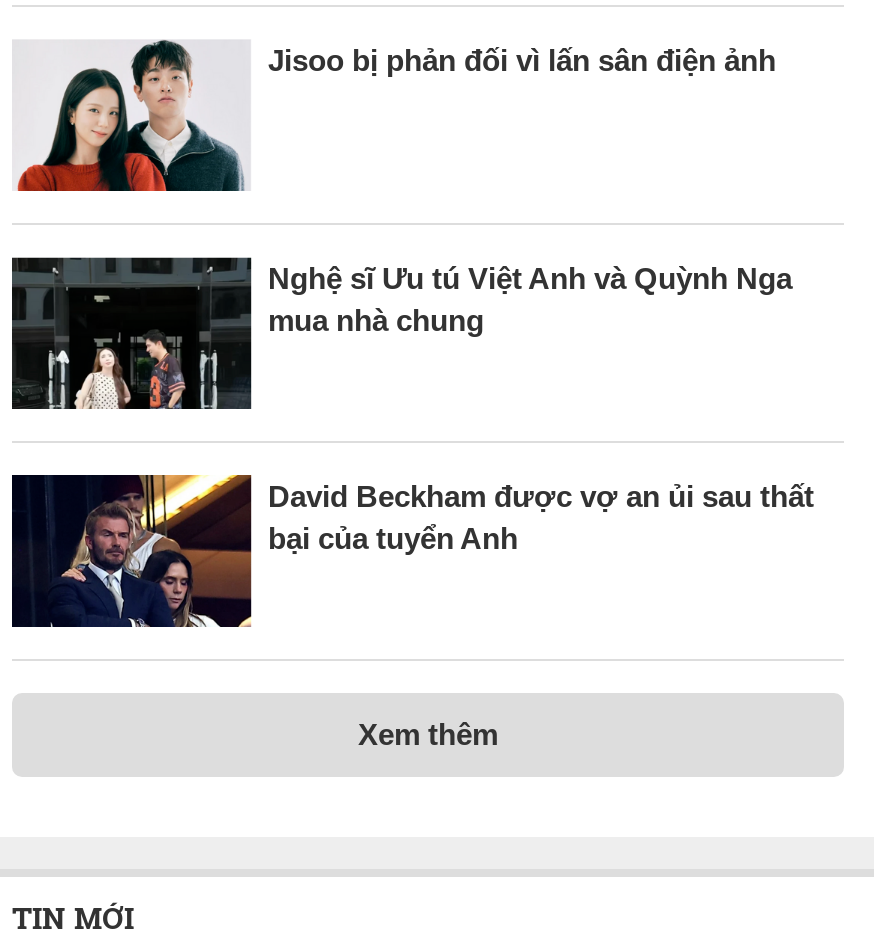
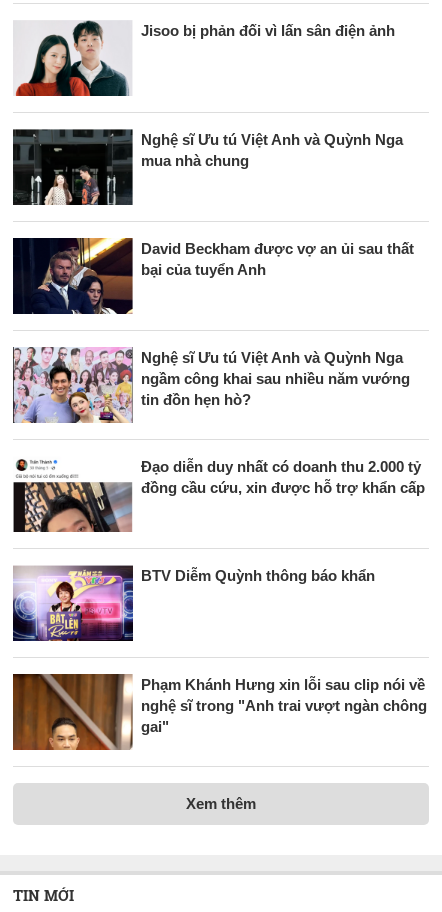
none -> [12,347,410,424] [image] | Nghệ sĩ Ưu tú Việt Anh và Quỳnh Nga | ngầm công khai sau nhiều năm vướng | tin đồn hẹn hò?
none -> [12,673,427,751] [image] | Phạm Khánh Hưng xin lỗi sau clip nói về | nghệ sĩ trong "Anh trai vượt ngàn chông | gai"
none -> [13,458,425,533] [image] | Đạo diễn duy nhất có doanh thu 2.000 tỷ | đồng cầu cứu, xin được hỗ trợ khẩn cấp
none -> [13,565,375,641] [image] | BTV Diễm Quỳnh thông báo khẩn

